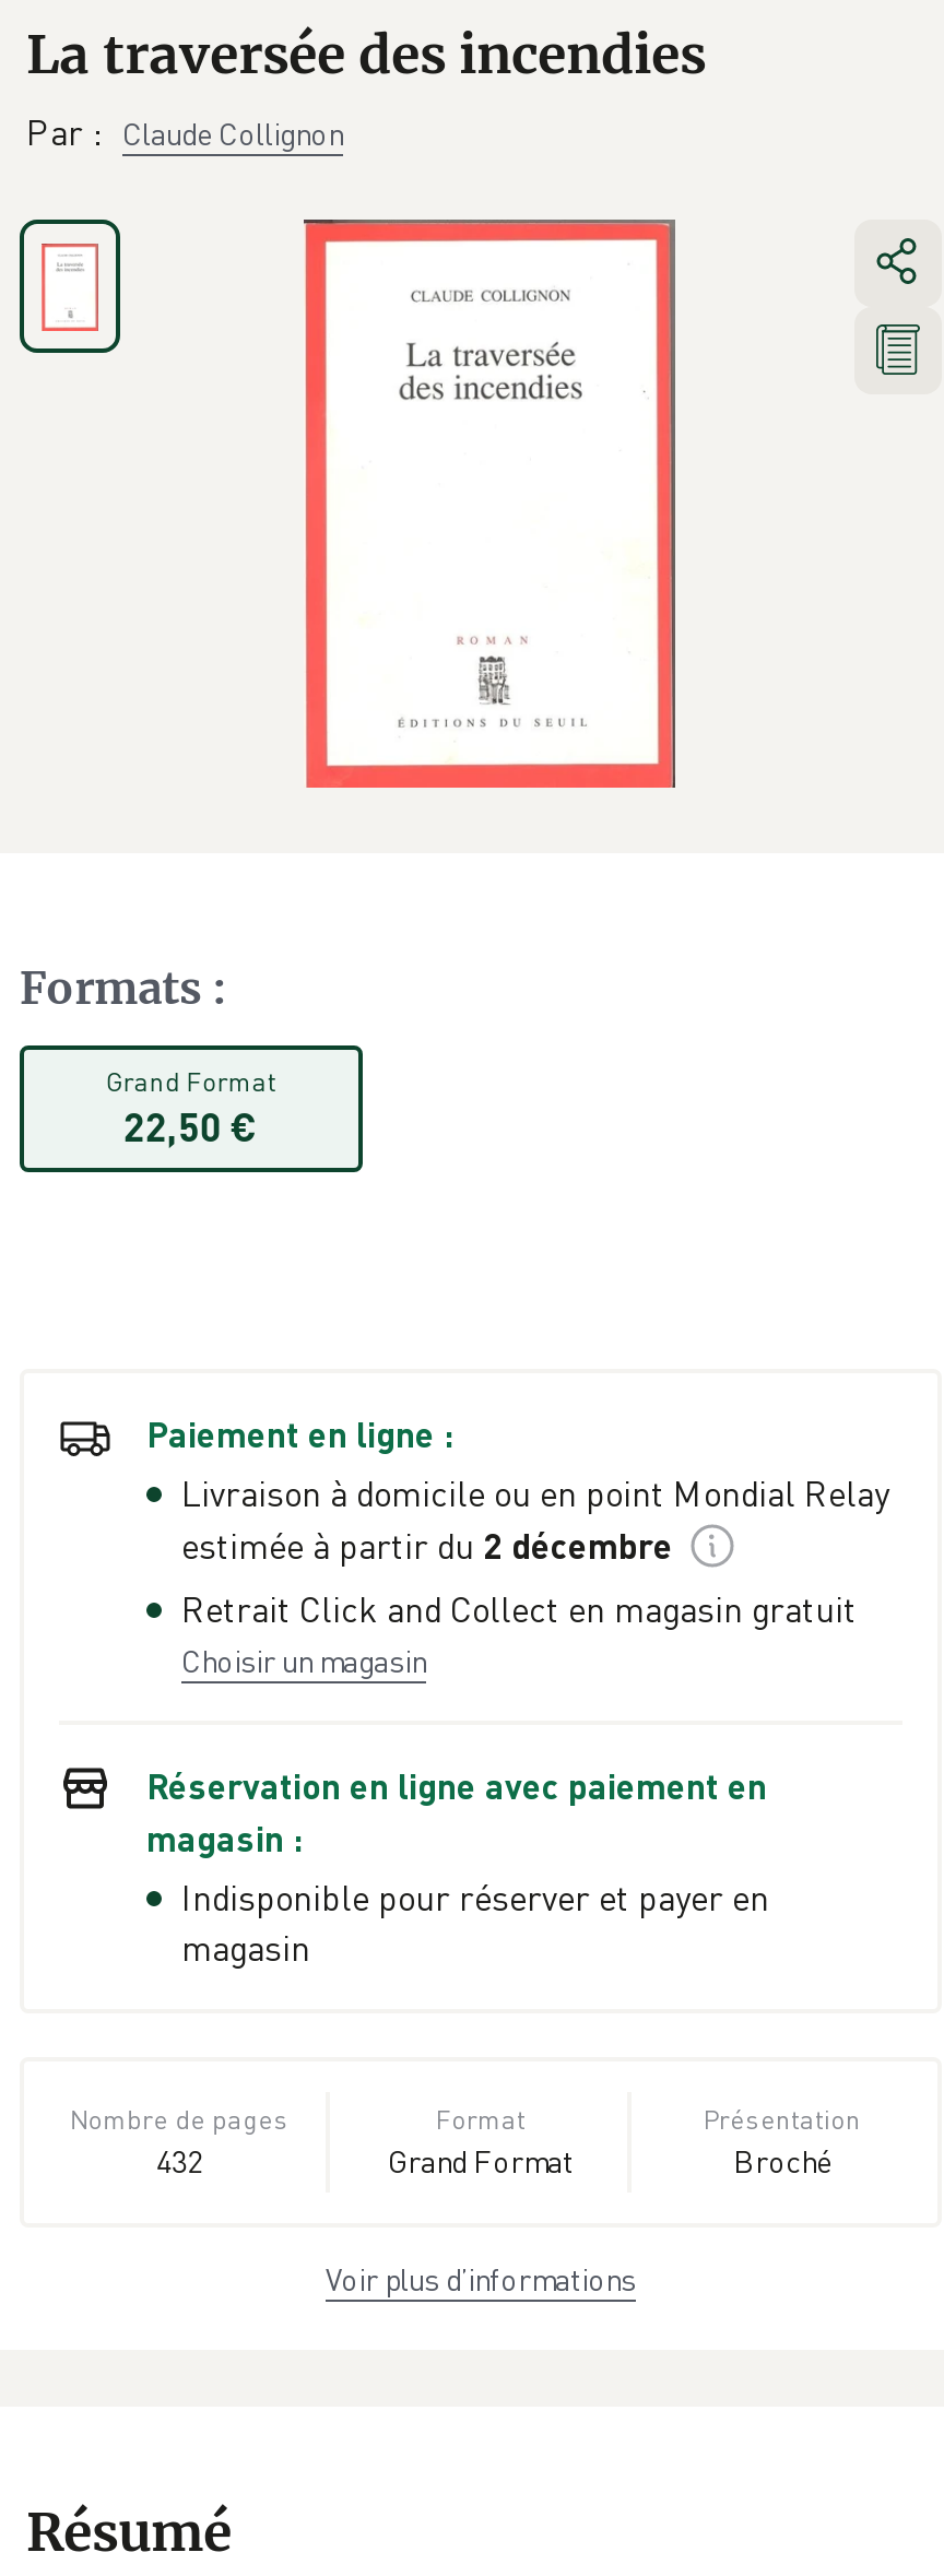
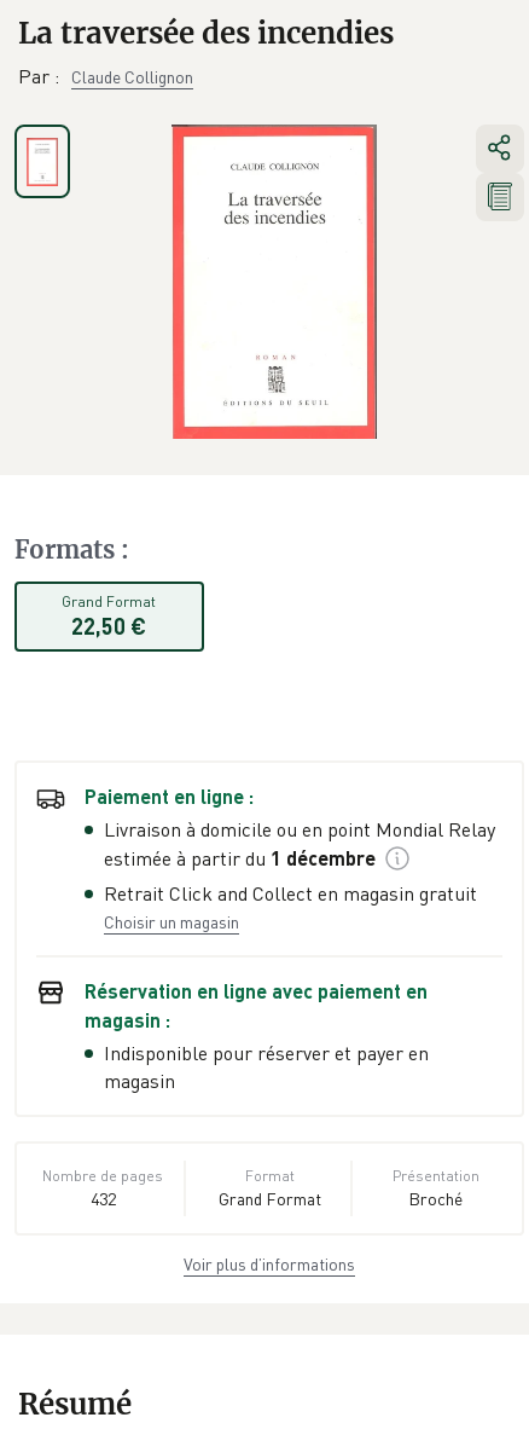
[181,1525,673,1568] estimée à partir du 2 décembre -> [104,847,376,871] estimée à partir du 1 décembre

